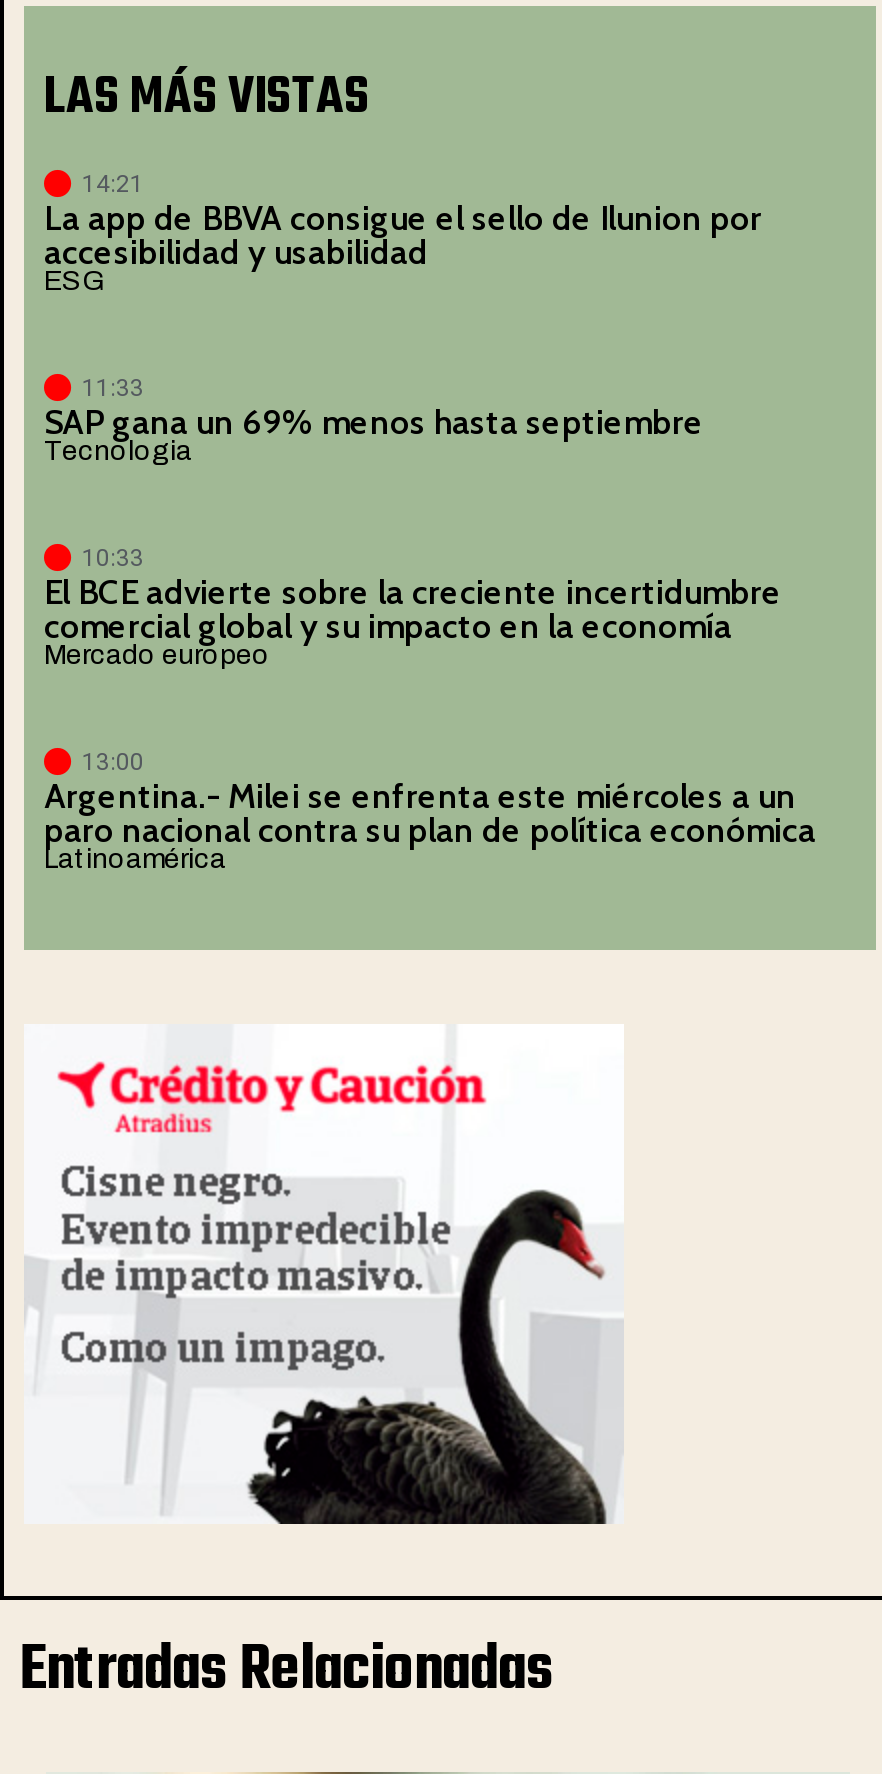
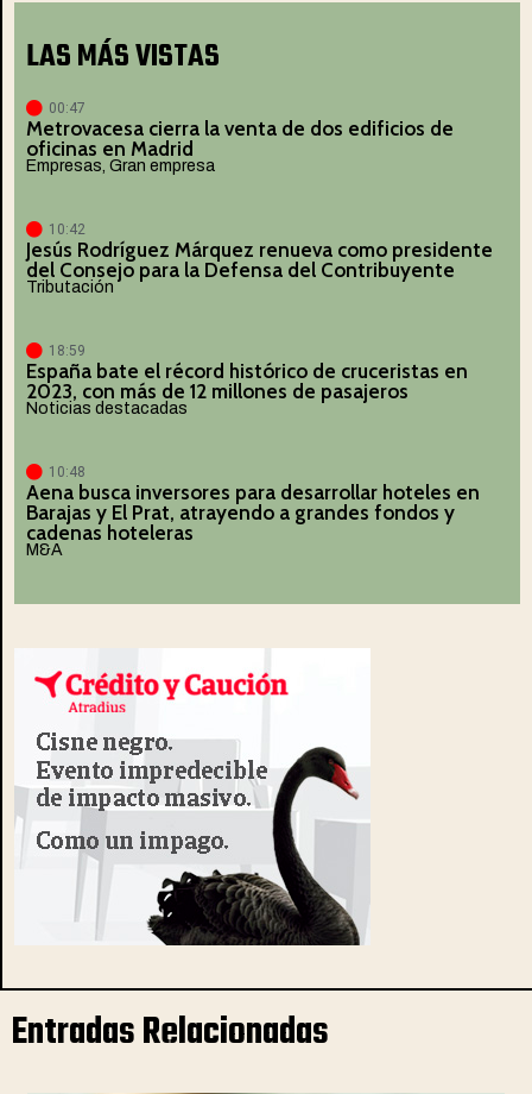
[44,169,762,297] 14:21 | La app de BBVA consigue el sello de Ilunion por | accesibilidad y usabilidad | ESG -> [26,99,454,175] 00:47 | Metrovacesa cierra la venta de dos edificios de | oficinas en Madrid | Empresas, Gran empresa
[44,373,704,467] 11:33 | SAP gana un 69% menos hasta septiembre | Tecnologia -> [26,221,493,296] 10:42 | Jesús Rodríguez Márquez renueva como presidente | del Consejo para la Defensa del Contribuyente | Tributación
[44,543,782,671] 10:33 | El BCE advierte sobre la creciente incertidumbre | comercial global y su impacto en la economía | Mercado europeo -> [26,342,468,418] 18:59 | España bate el récord histórico de cruceristas en | 2023, con más de 12 millones de pasajeros | Noticias destacadas
[44,747,816,875] 13:00 | Argentina.- Milei se enfrenta este miércoles a un | paro nacional contra su plan de política económica | Latinoamérica -> [26,463,480,559] 10:48 | Aena busca inversores para desarrollar hoteles en | Barajas y El Prat, atrayendo a grandes fondos y | cadenas hoteleras | M&A

